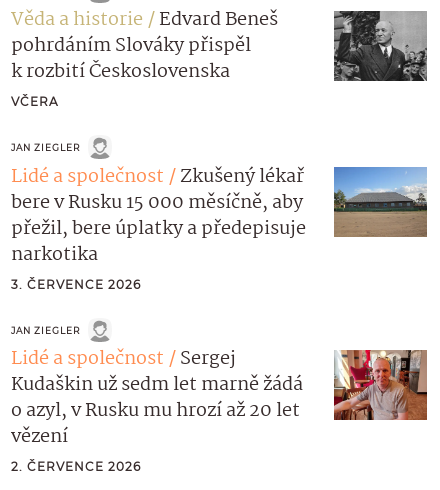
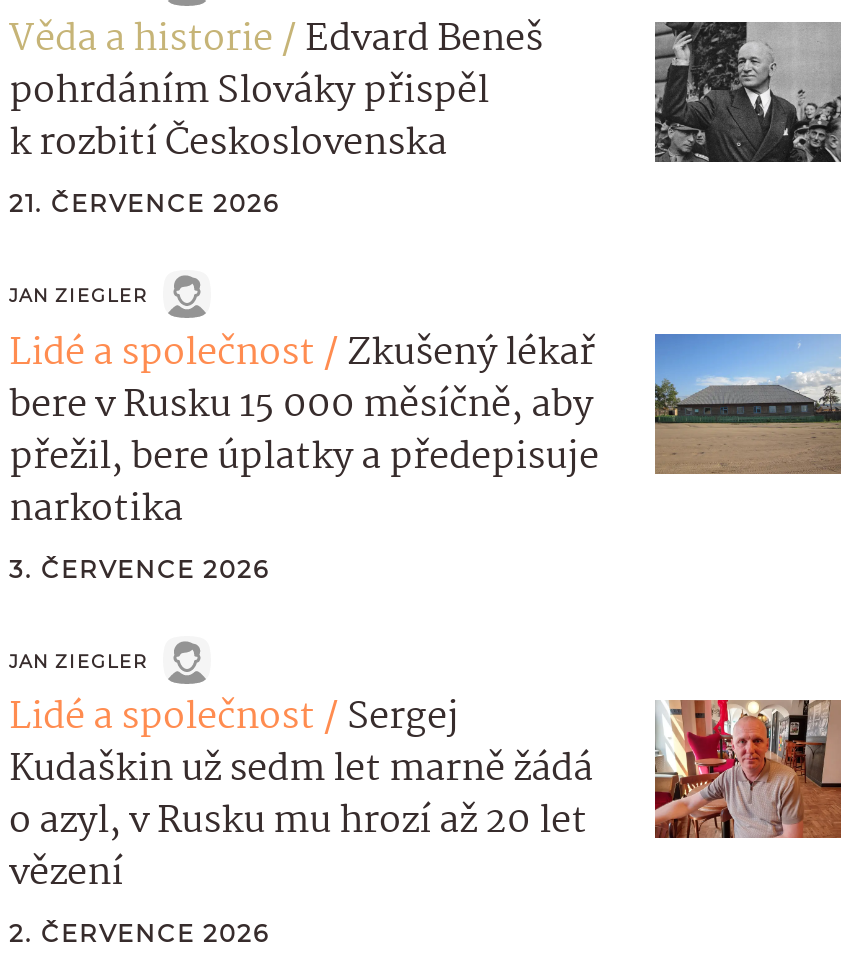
[11,94,59,109] VČERA -> [9,189,279,219] 21. ČERVENCE 2026

